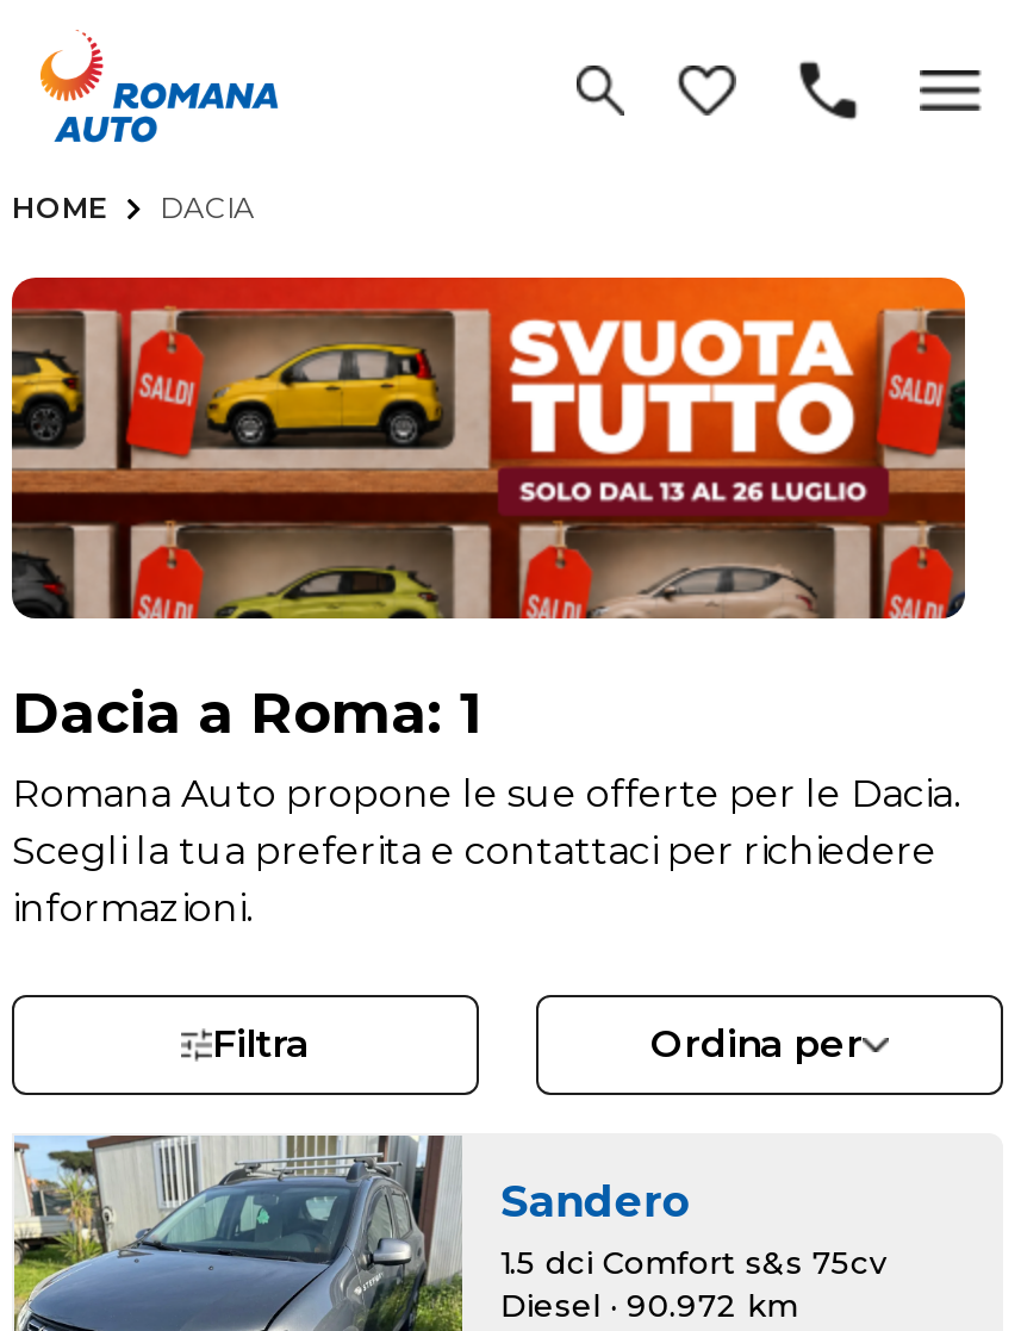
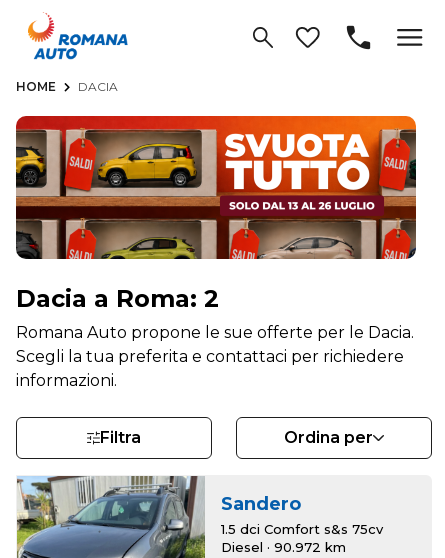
[12,679,484,748] Dacia a Roma: 1 -> [16,284,219,313] Dacia a Roma: 2

